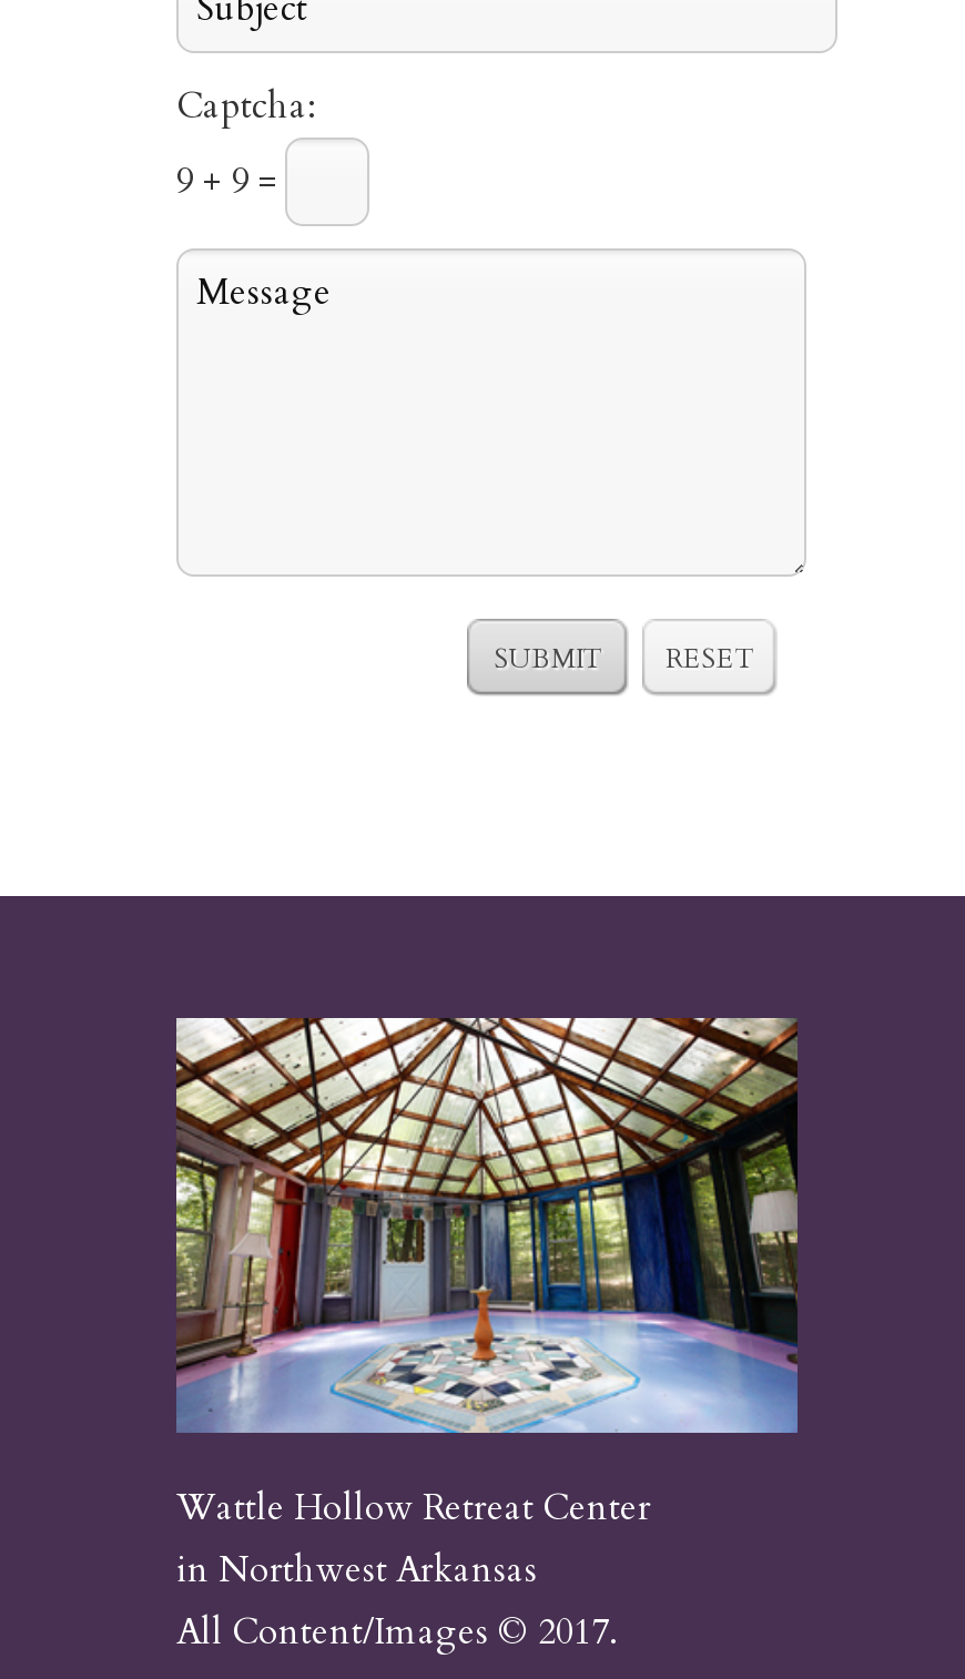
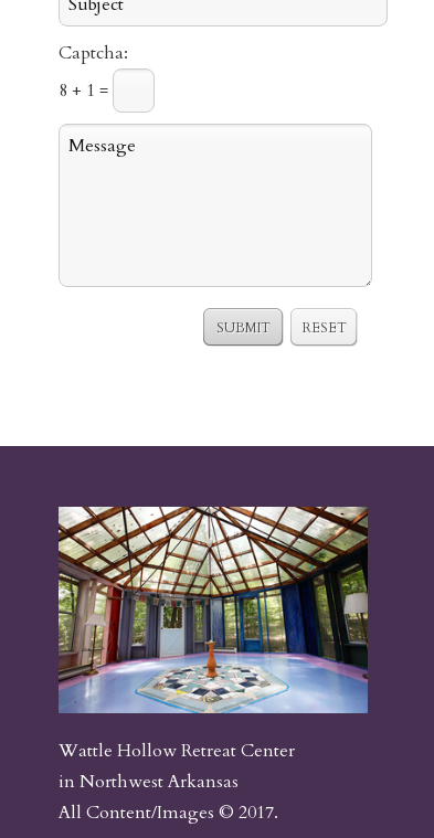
[176,157,285,206] 9 + 9 = -> [59,78,113,103] 8 + 1 =

